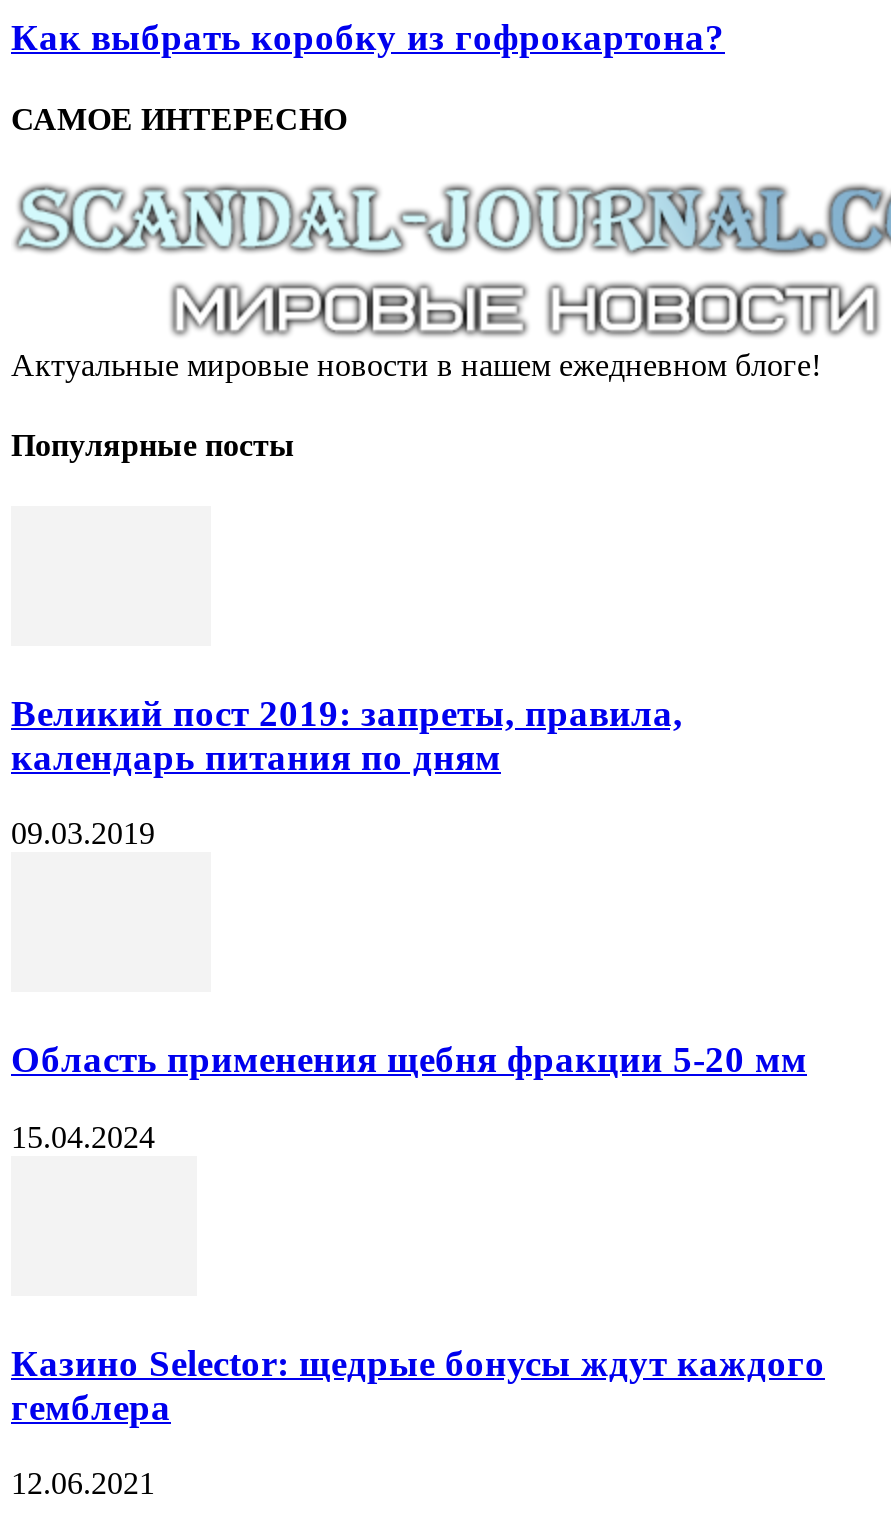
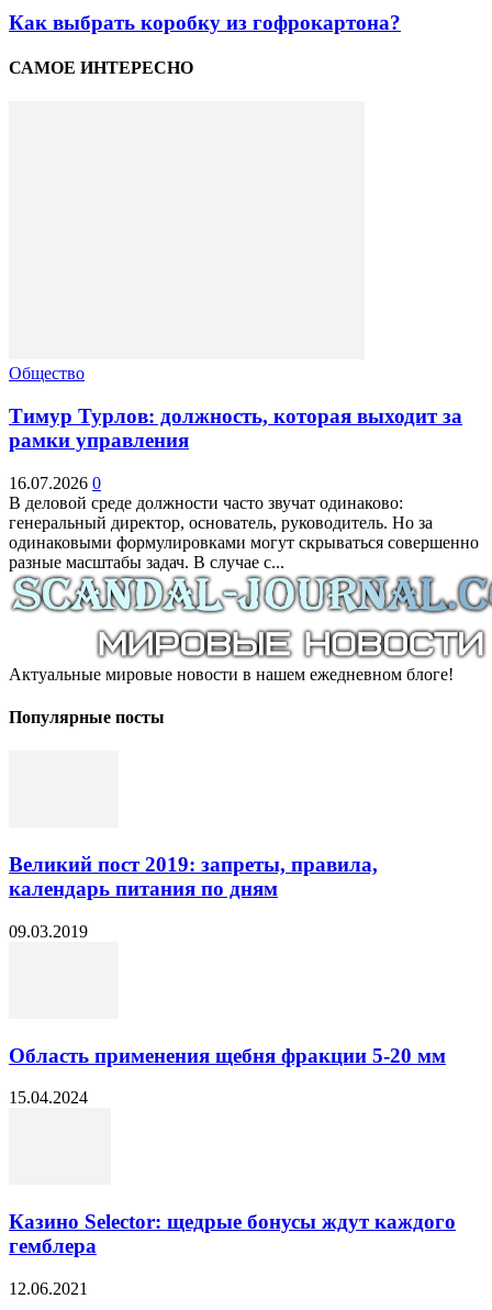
none -> [9,364,479,571] Общество | Тимур Турлов: должность, которая выходит за | рамки управления | 16.07.2026 0 | В деловой среде должности часто звучат одинаково: | генеральный директор, основатель, руководитель. Но за | одинаковыми формулировками могут скрываться совершенно | разные масштабы задач. В случае с...

